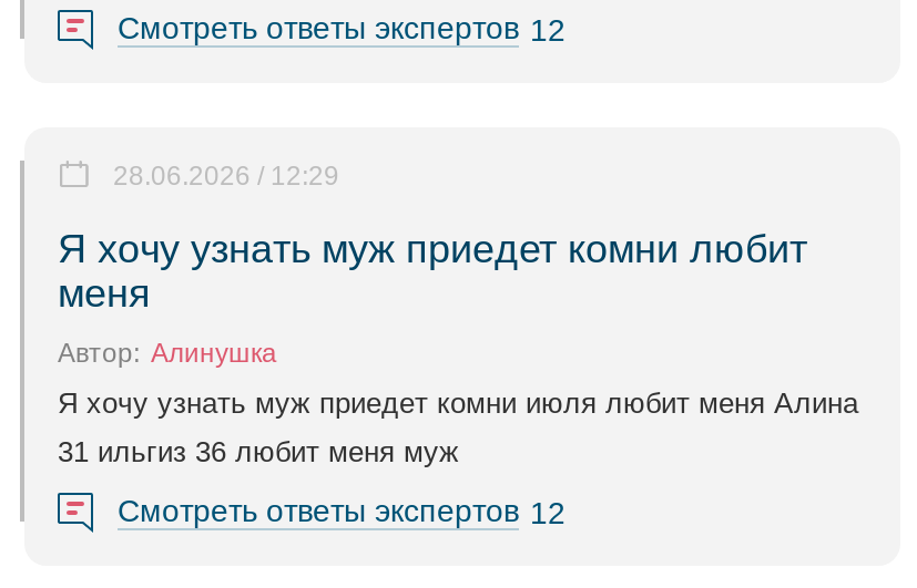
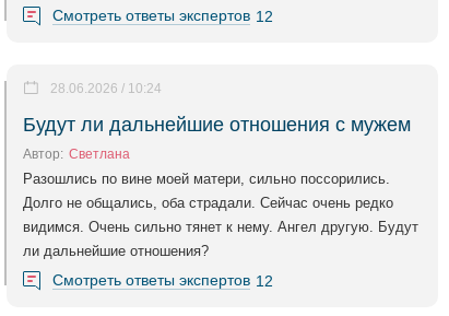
[113,161,339,192] 28.06.2026 / 12:29 -> [50,81,162,96] 28.06.2026 / 10:24
[58,227,807,316] Я хочу узнать муж приедет комни любит | меня -> [23,114,411,136] Будут ли дальнейшие отношения с мужем
[58,338,858,468] Автор: Алинушка | Я хочу узнать муж приедет комни июля любит меня Алина | 31 ильгиз 36 любит меня муж -> [23,147,418,259] Автор: Светлана | Разошлись по вине моей матери, сильно поссорились. | Долго не общались, оба страдали. Сейчас очень редко | видимся. Очень сильно тянет к нему. Ангел другую. Будут | ли дальнейшие отношения?

